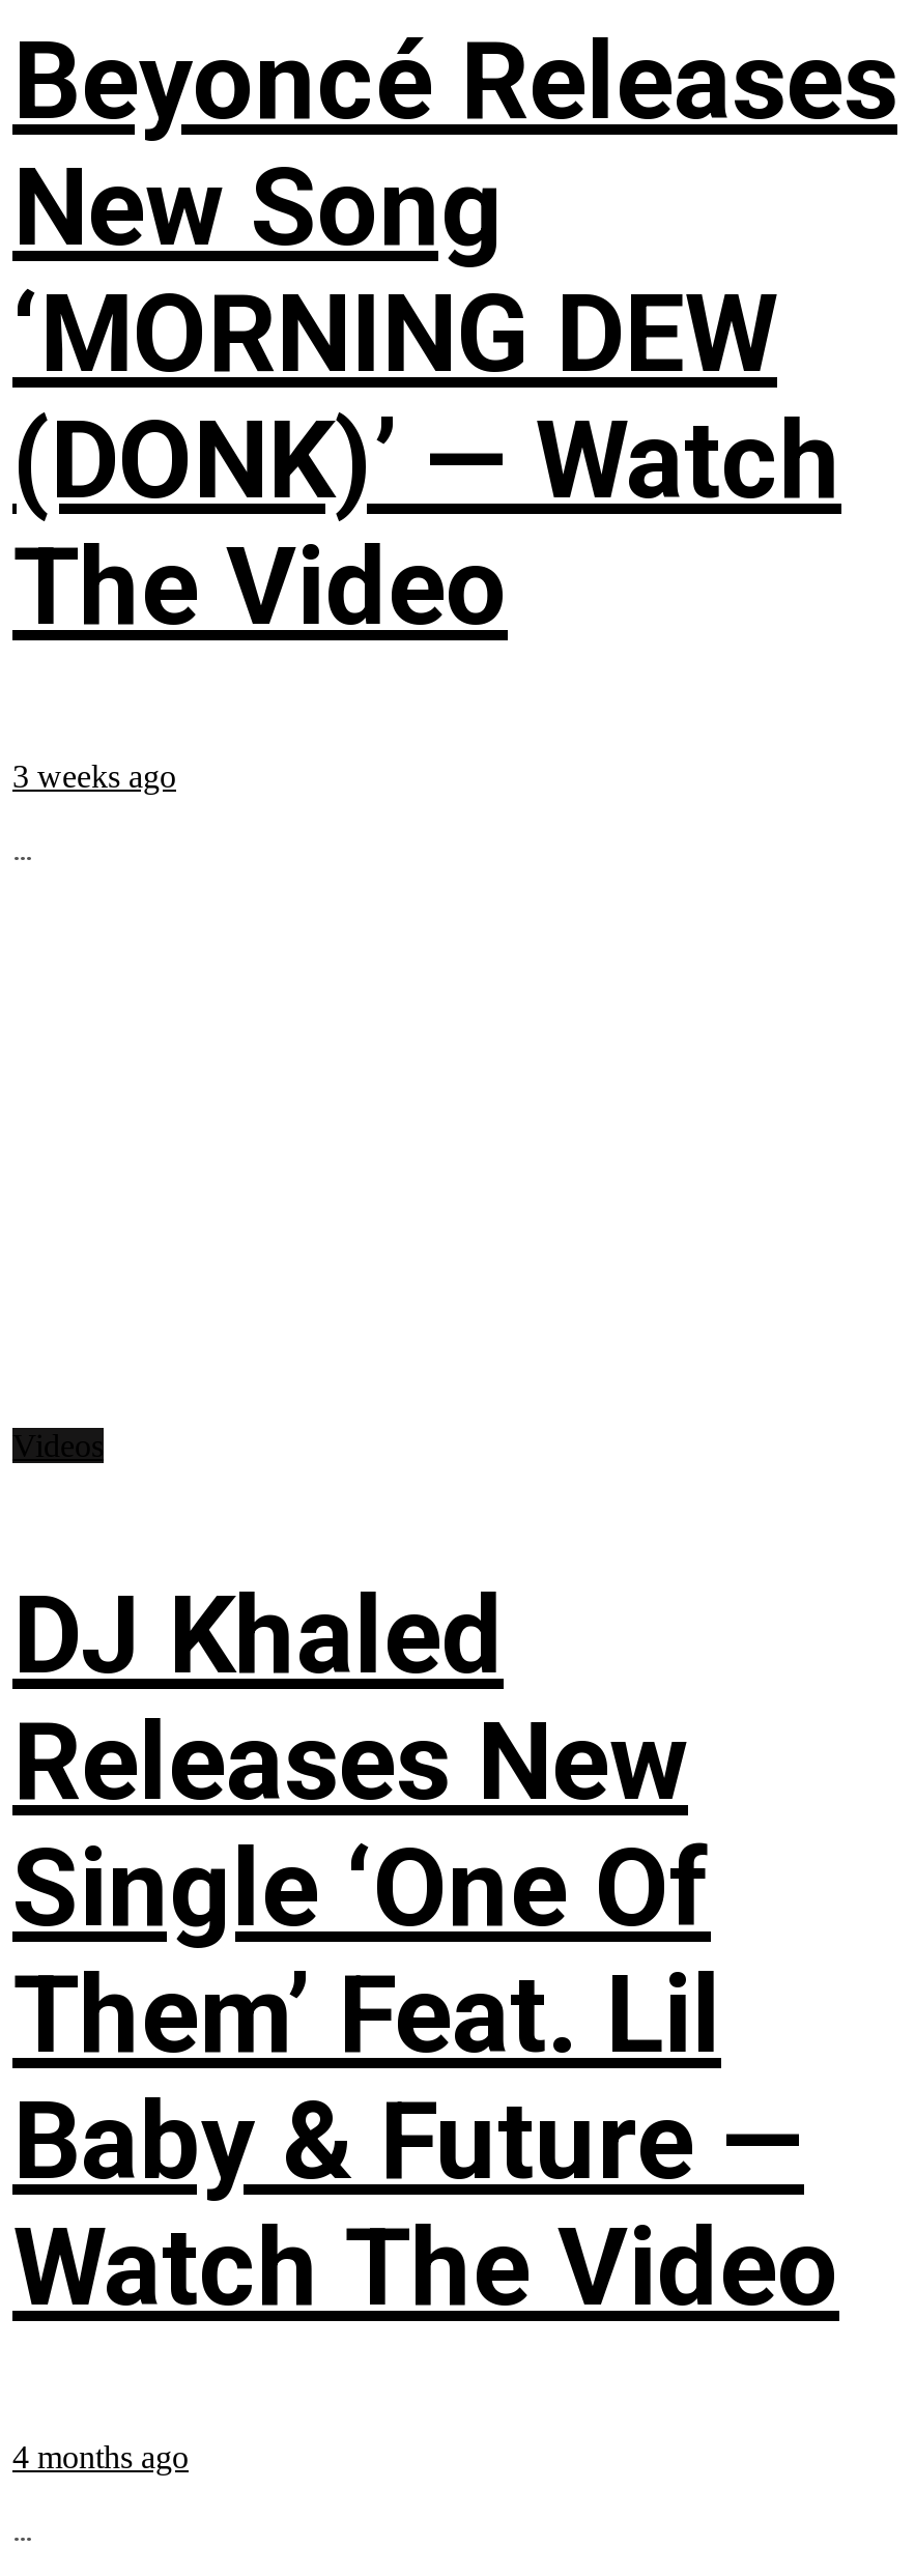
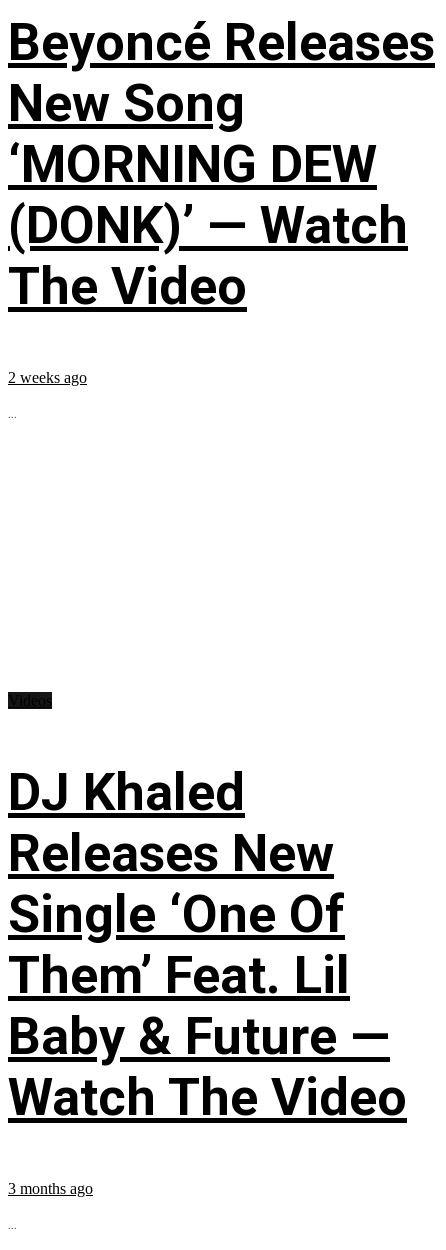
[12,757,176,793] 3 weeks ago -> [8,368,87,385] 2 weeks ago
[12,2438,189,2473] 4 months ago -> [8,1179,93,1196] 3 months ago

